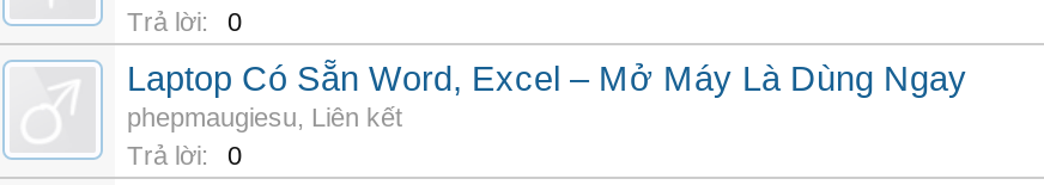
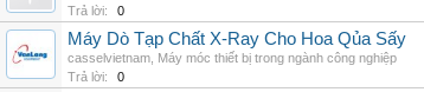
none -> [11,33,51,75] [image]
[127,60,967,131] Laptop Có Sẵn Word, Excel – Mở Máy Là Dùng Ngay | phepmaugiesu, Liên kết -> [68,29,406,65] Máy Dò Tạp Chất X-Ray Cho Hoa Qủa Sấy | casselvietnam, Máy móc thiết bị trong ngành công nghiệp

